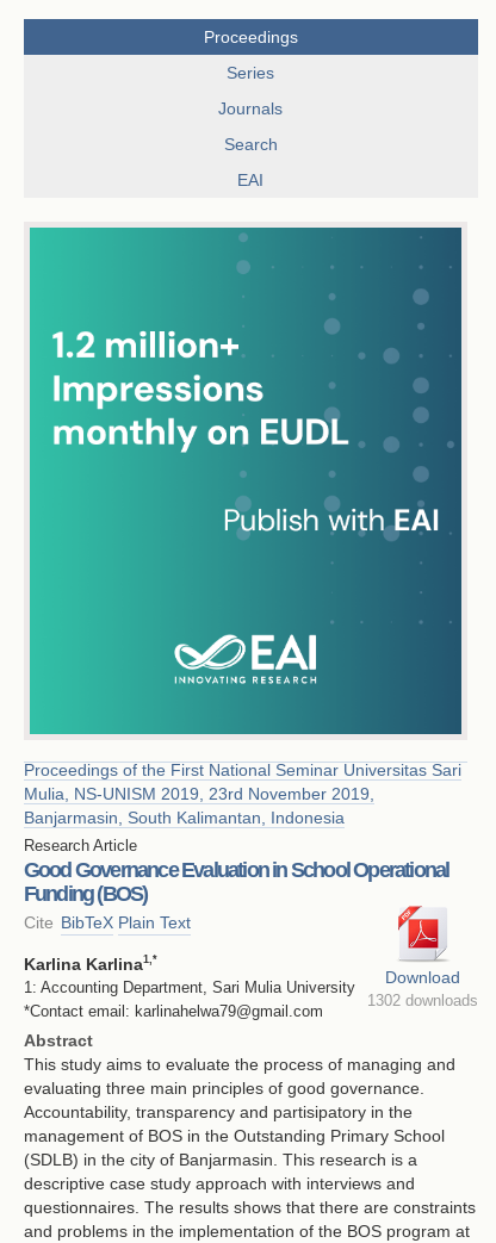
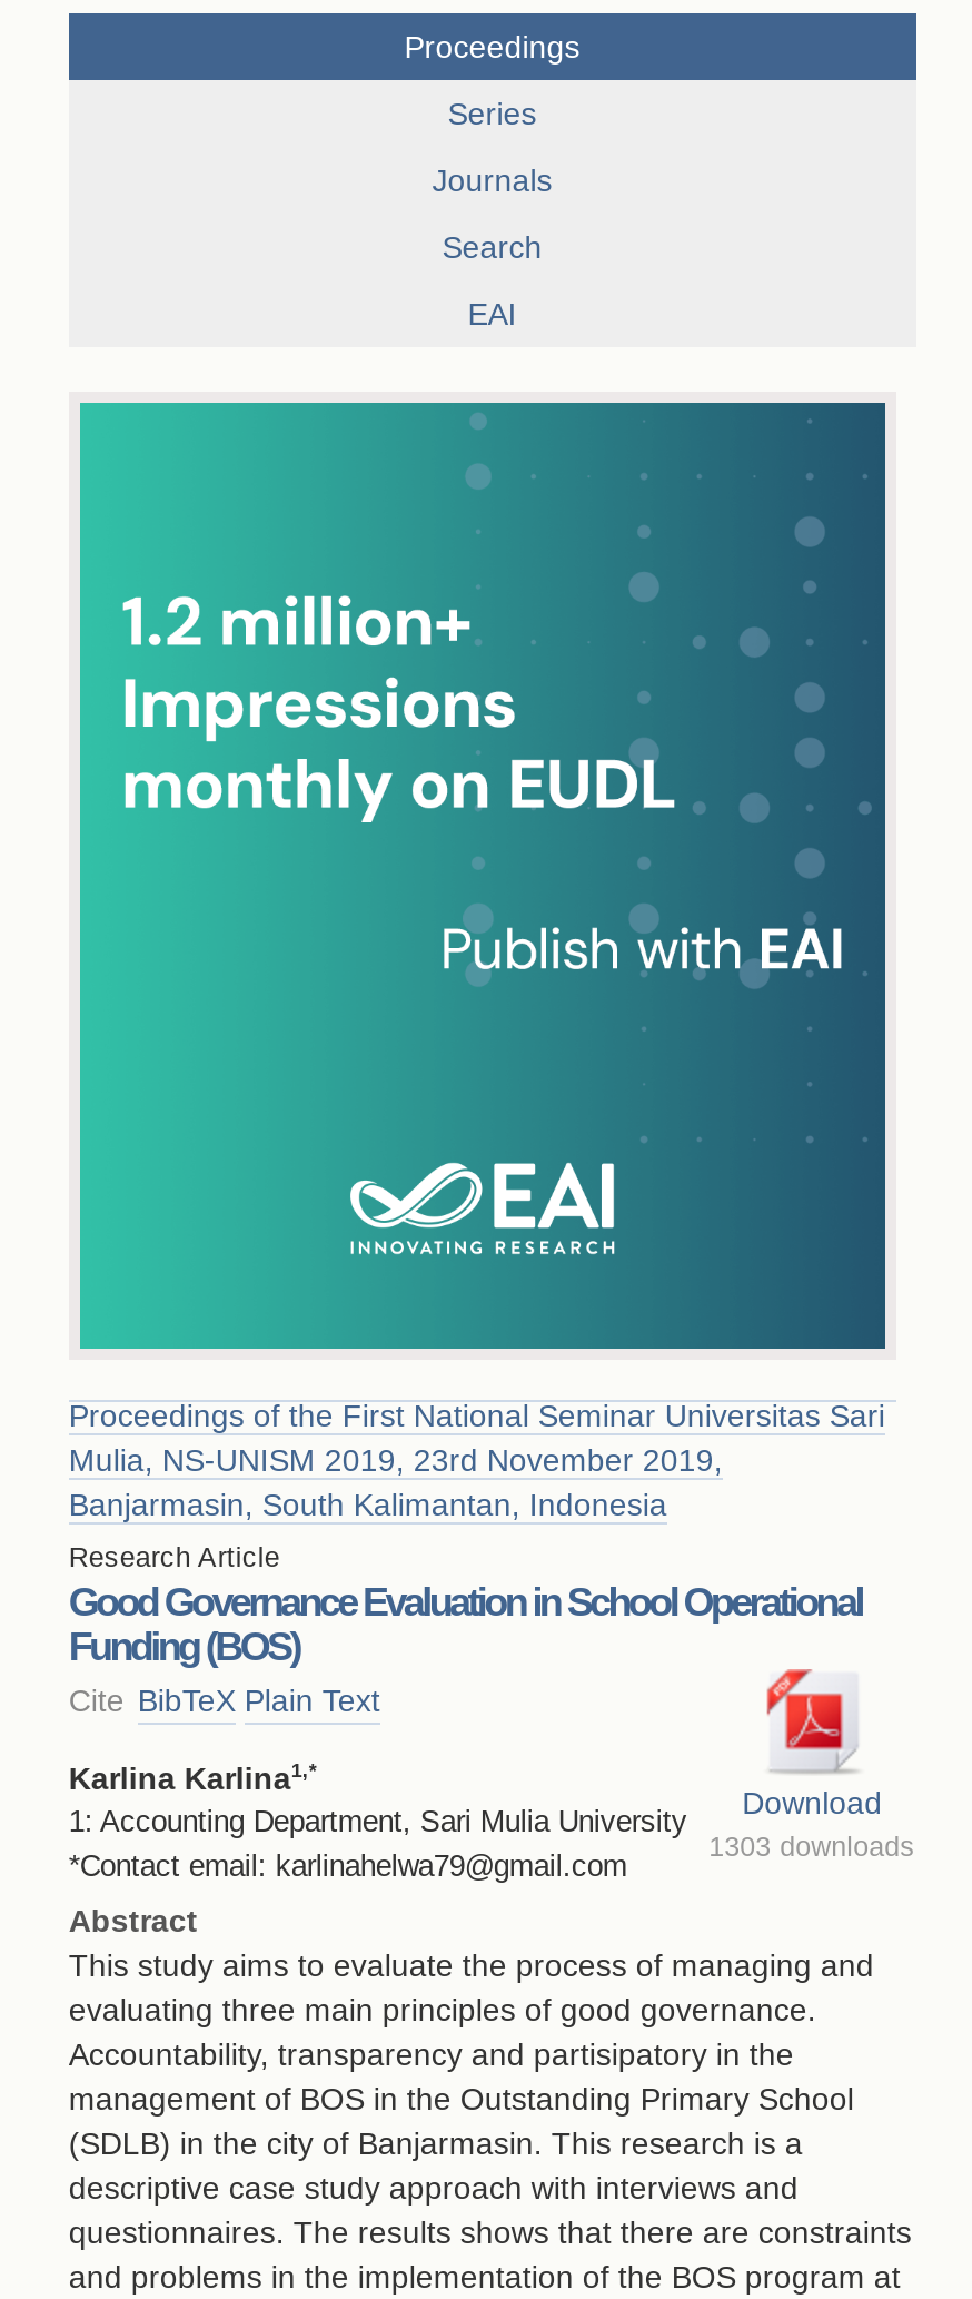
[367,992,478,1009] 1302 downloads -> [709,1831,916,1862] 1303 downloads

